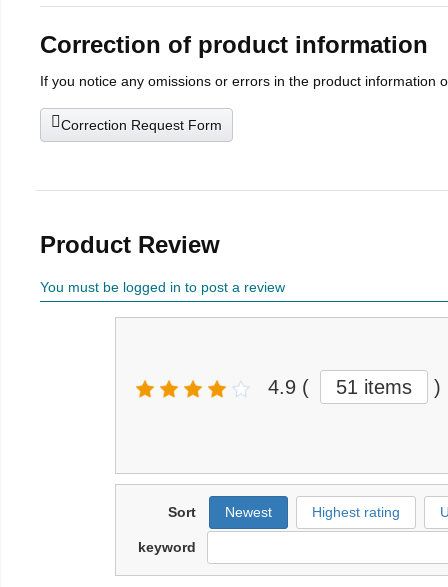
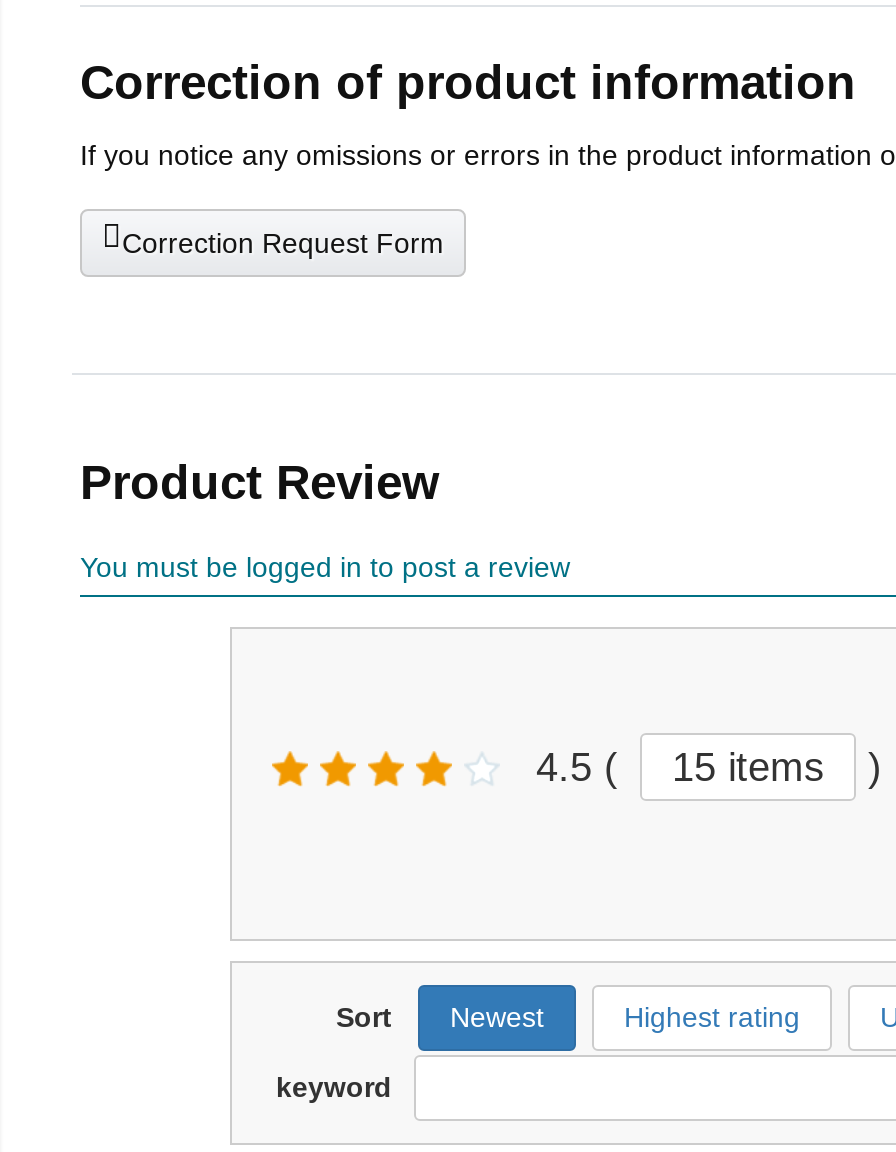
[262,376,315,398] 4.9 ( -> [524,745,630,789] 4.5 (
[336,376,412,398] 51 items -> [672,745,824,789] 15 items

